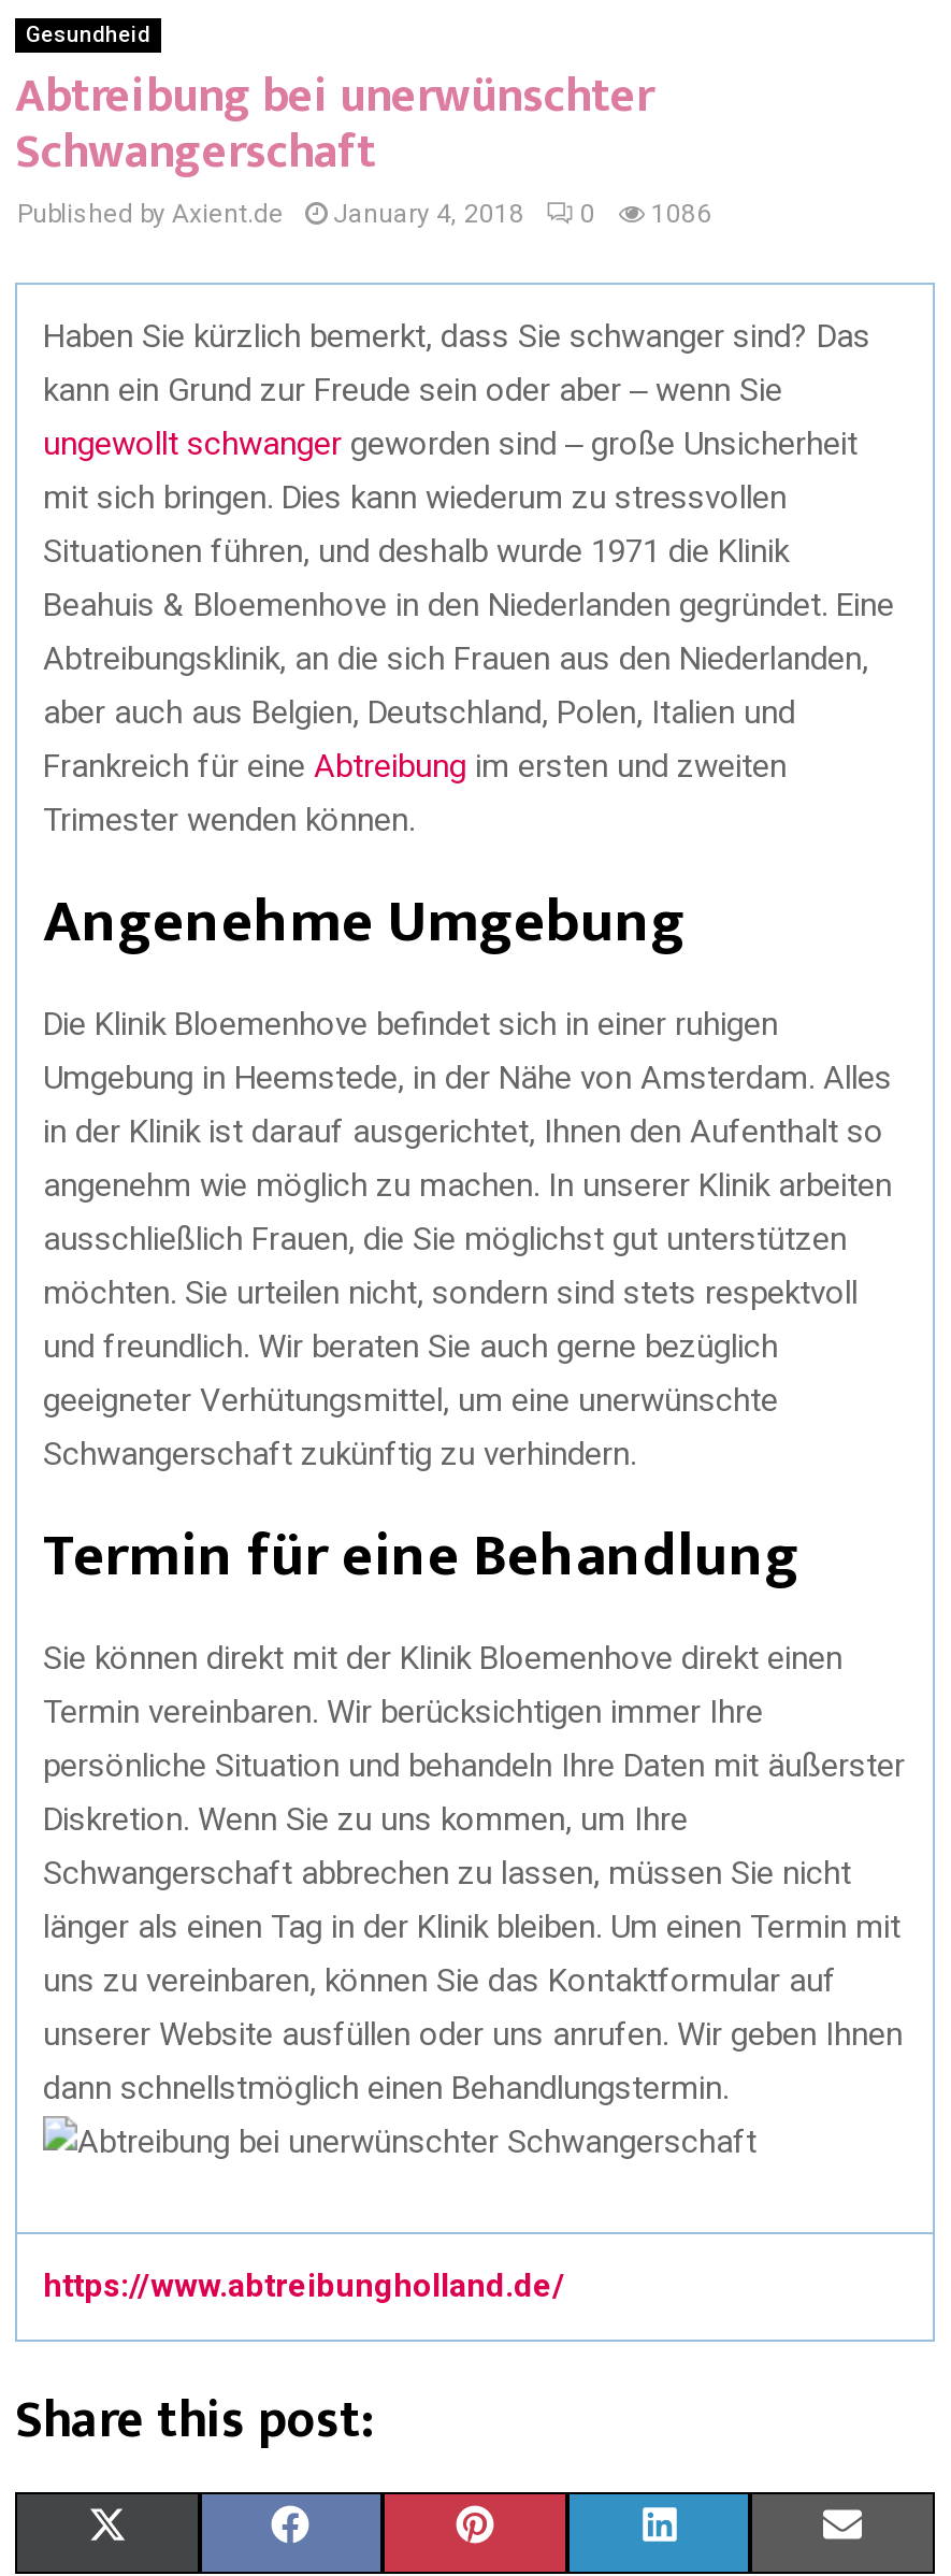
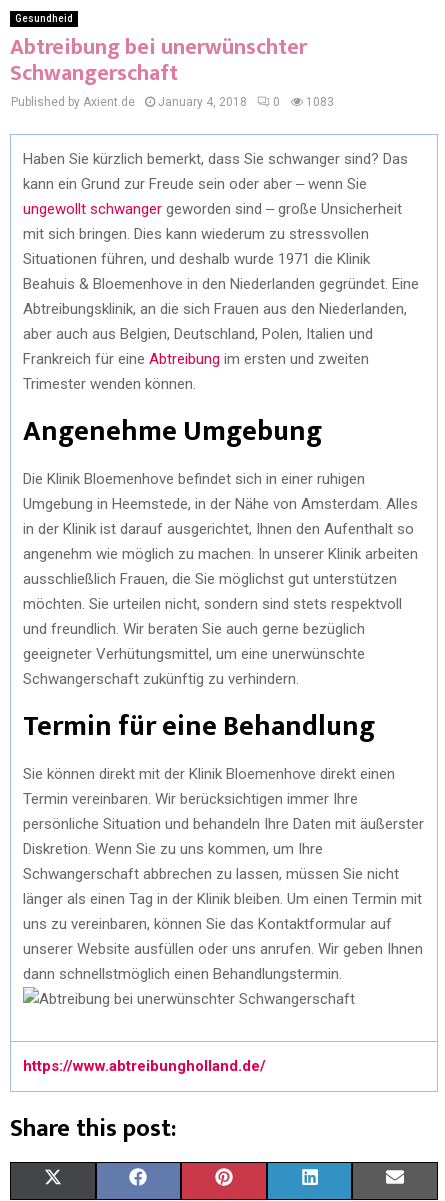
[17,199,711,229] Published by Axient.de January 4, 2018 0 1086 -> [11,95,334,109] Published by Axient.de January 4, 2018 0 1083

